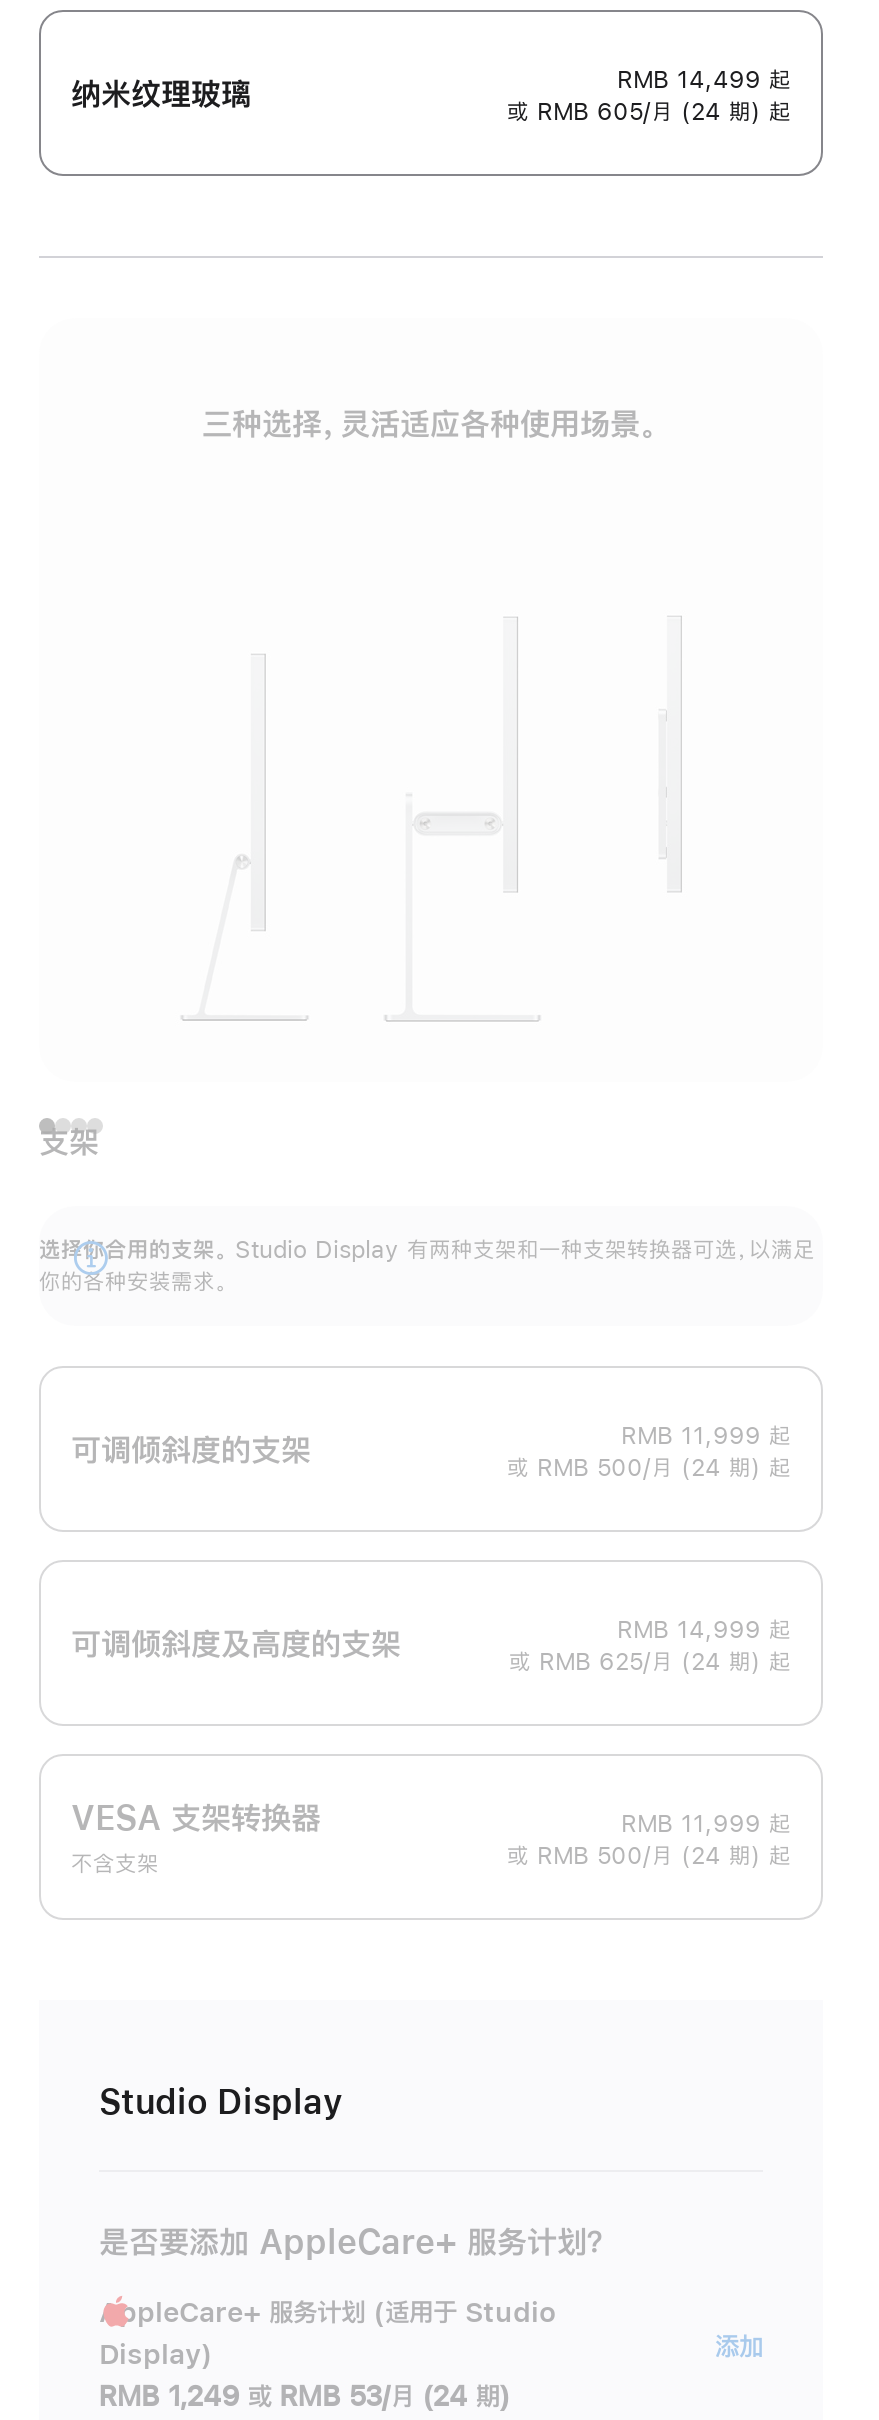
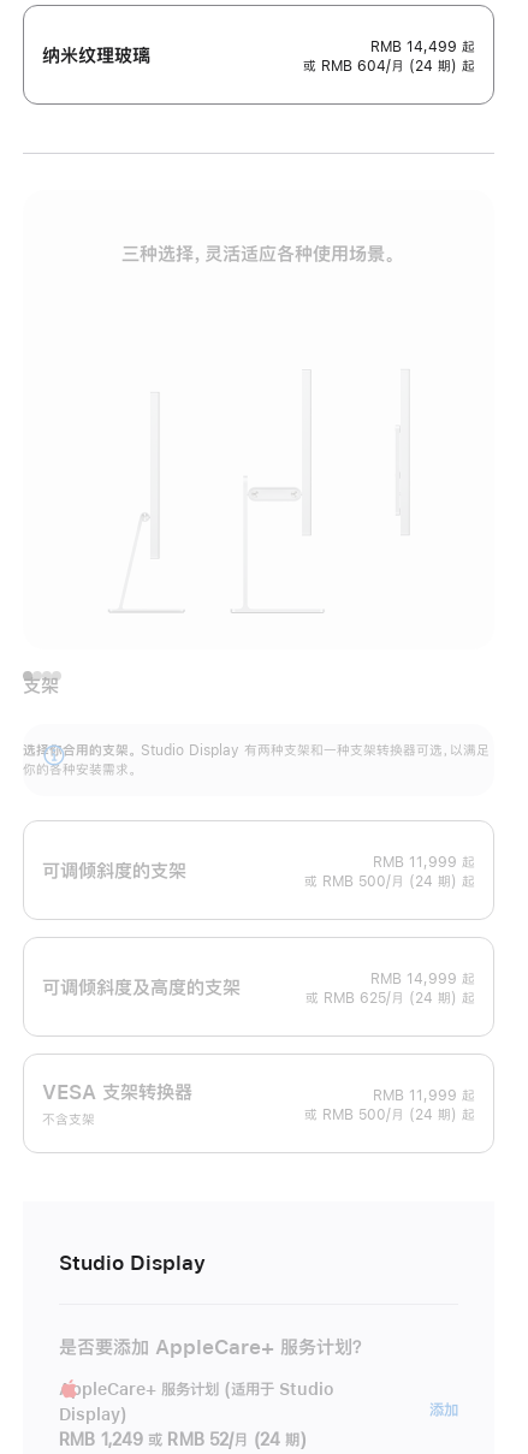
[507,100,791,124] 或 RMB 605/月 (24 期) 起 -> [303,59,475,74] 或 RMB 604/月 (24 期) 起
[99,2383,510,2411] RMB 1,249 或 RMB 53/月 (24 期) -> [59,1432,306,1448] RMB 1,249 或 RMB 52/月 (24 期)

